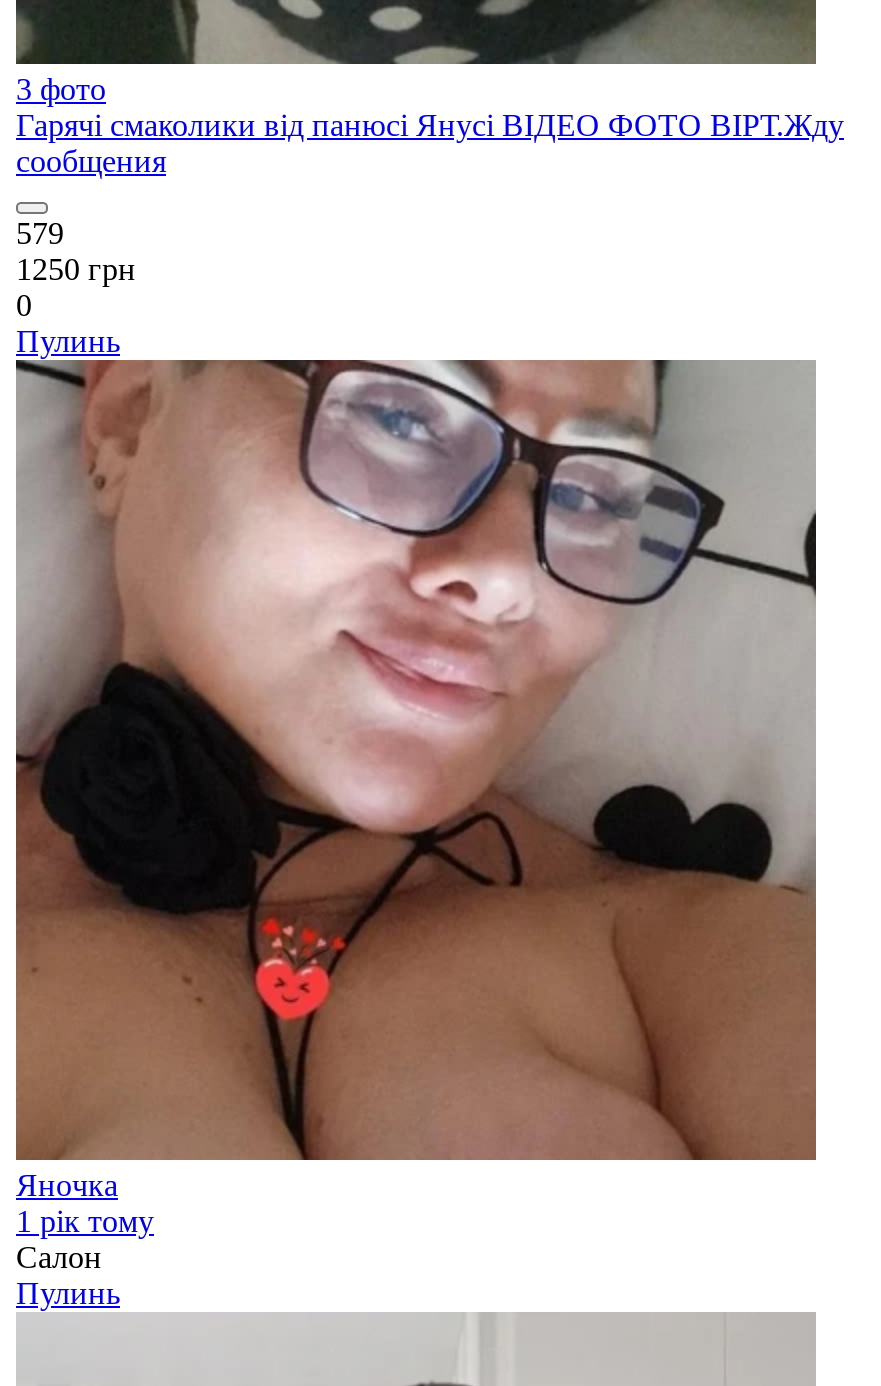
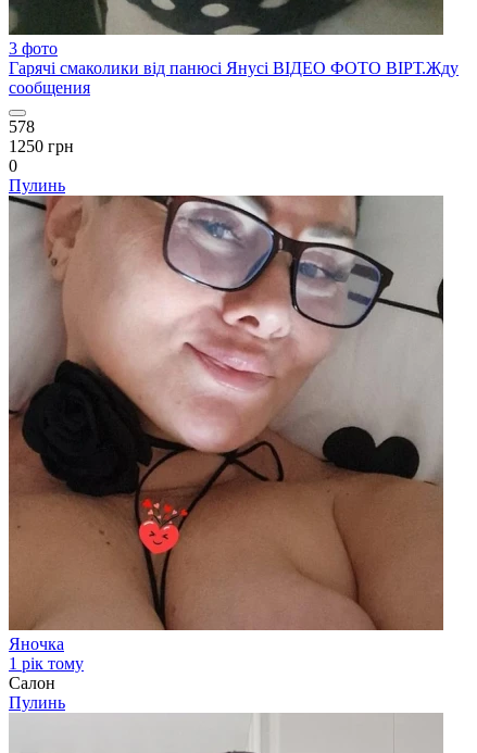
[16,216,64,250] 579 -> [9,117,35,136] 578

